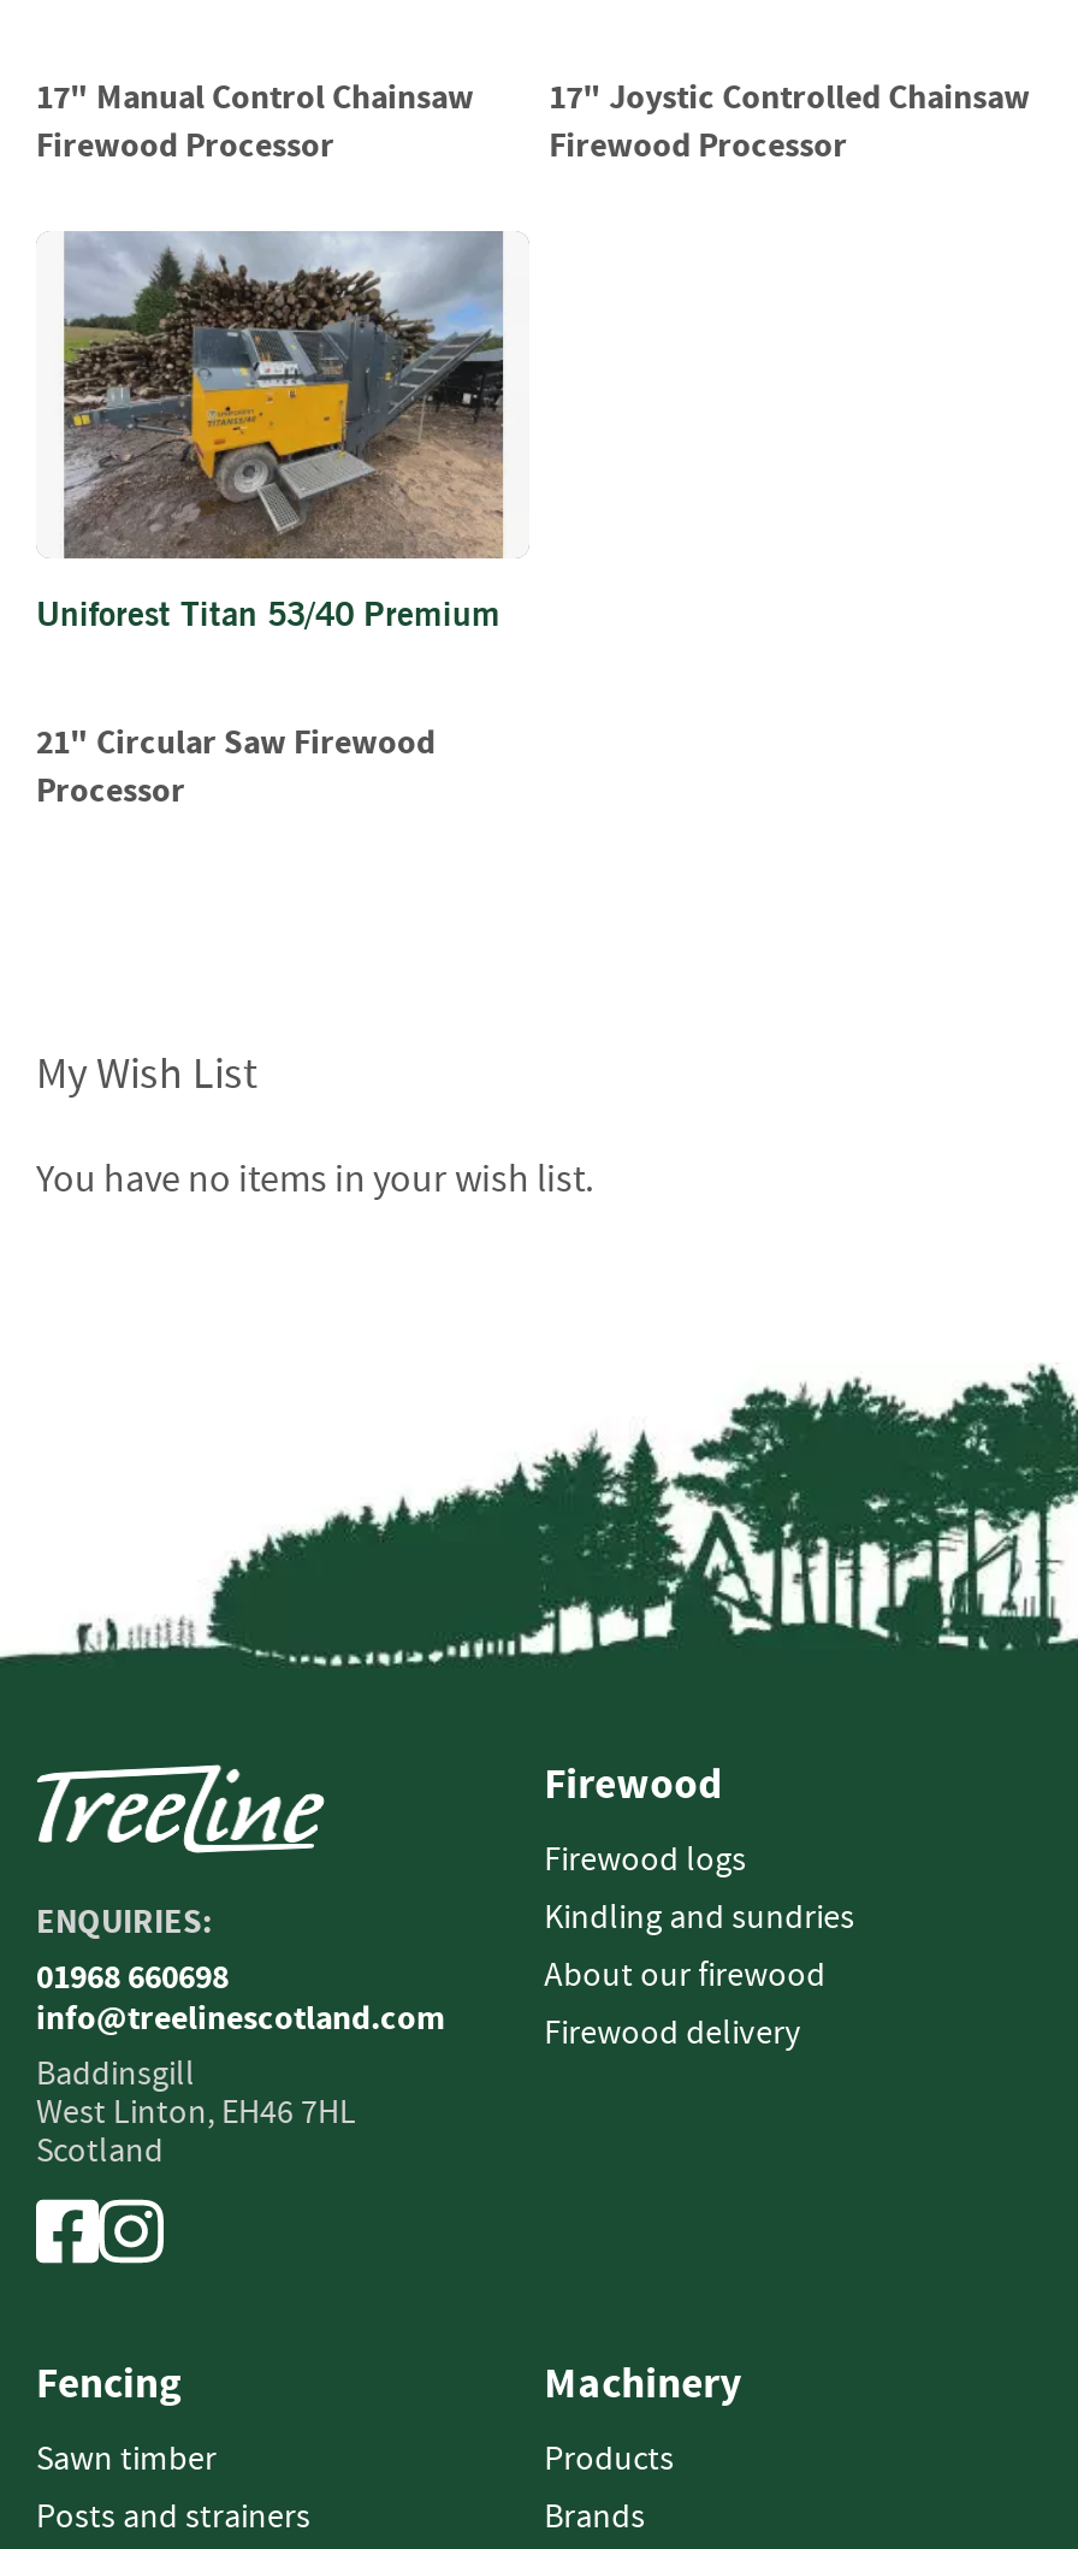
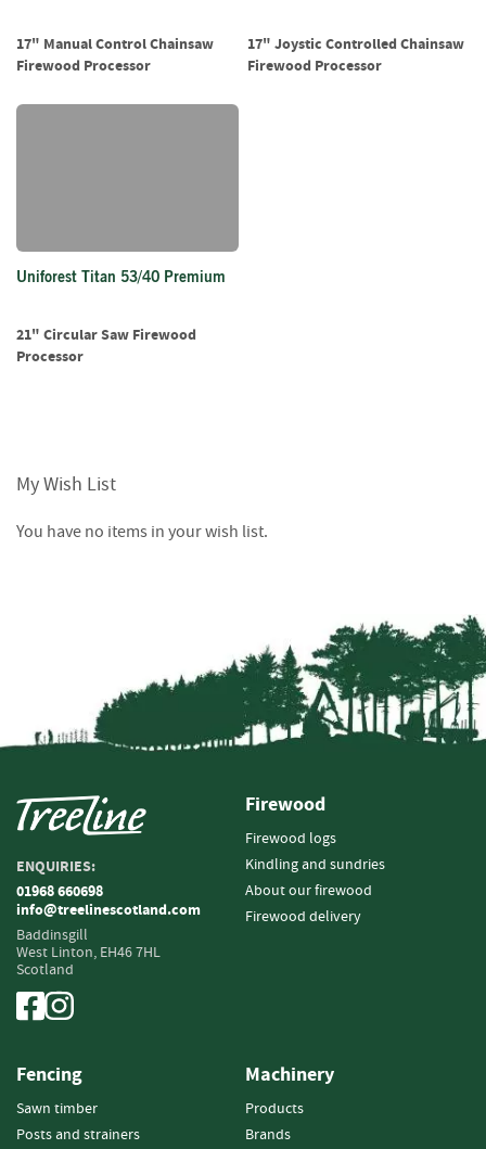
[38,231,527,558] [image] -> none

